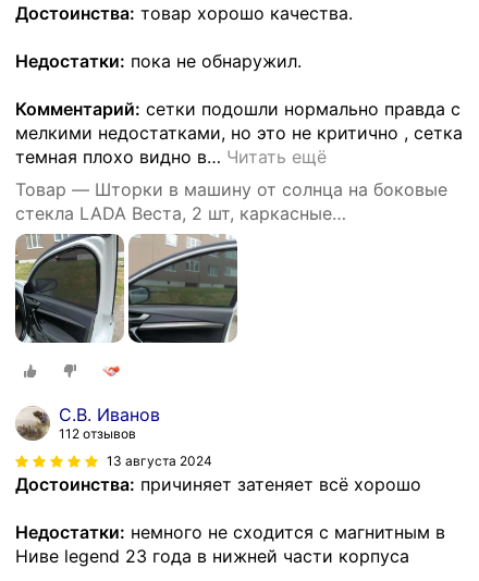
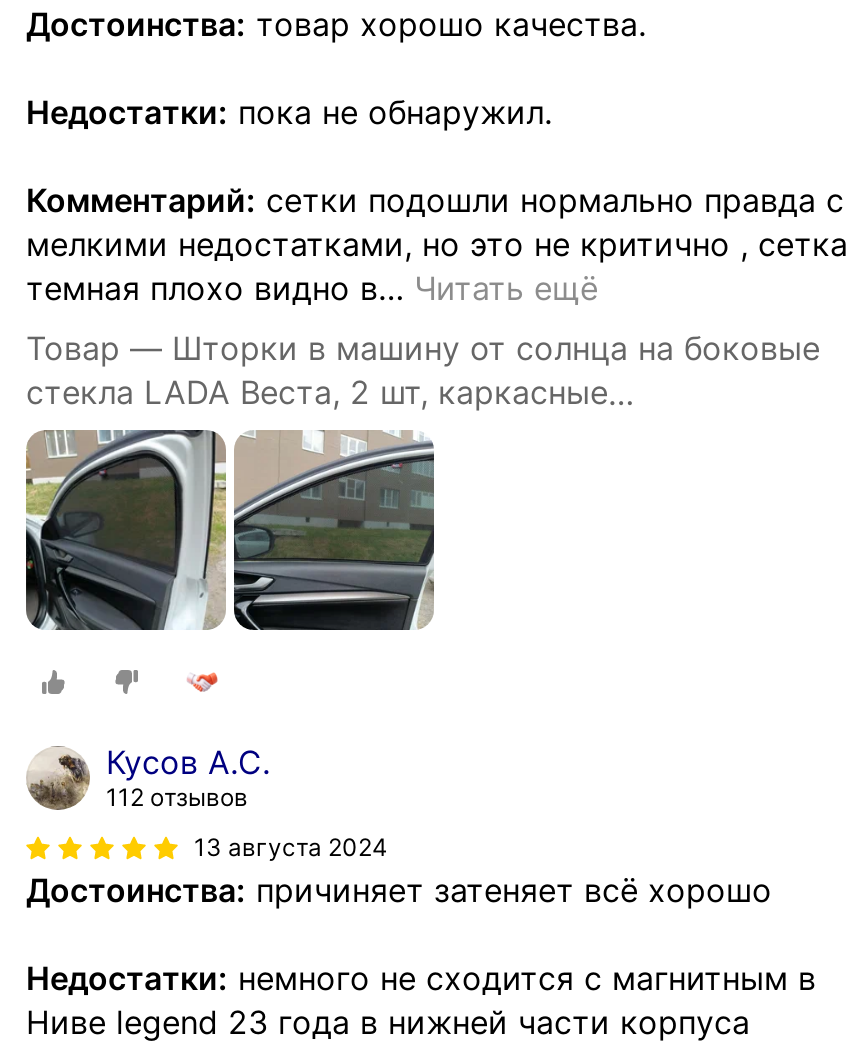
[59,404,160,426] С.В. Иванов -> [106,742,270,782] Кусов А.С.

